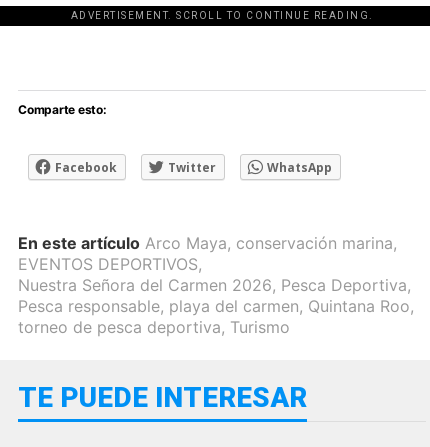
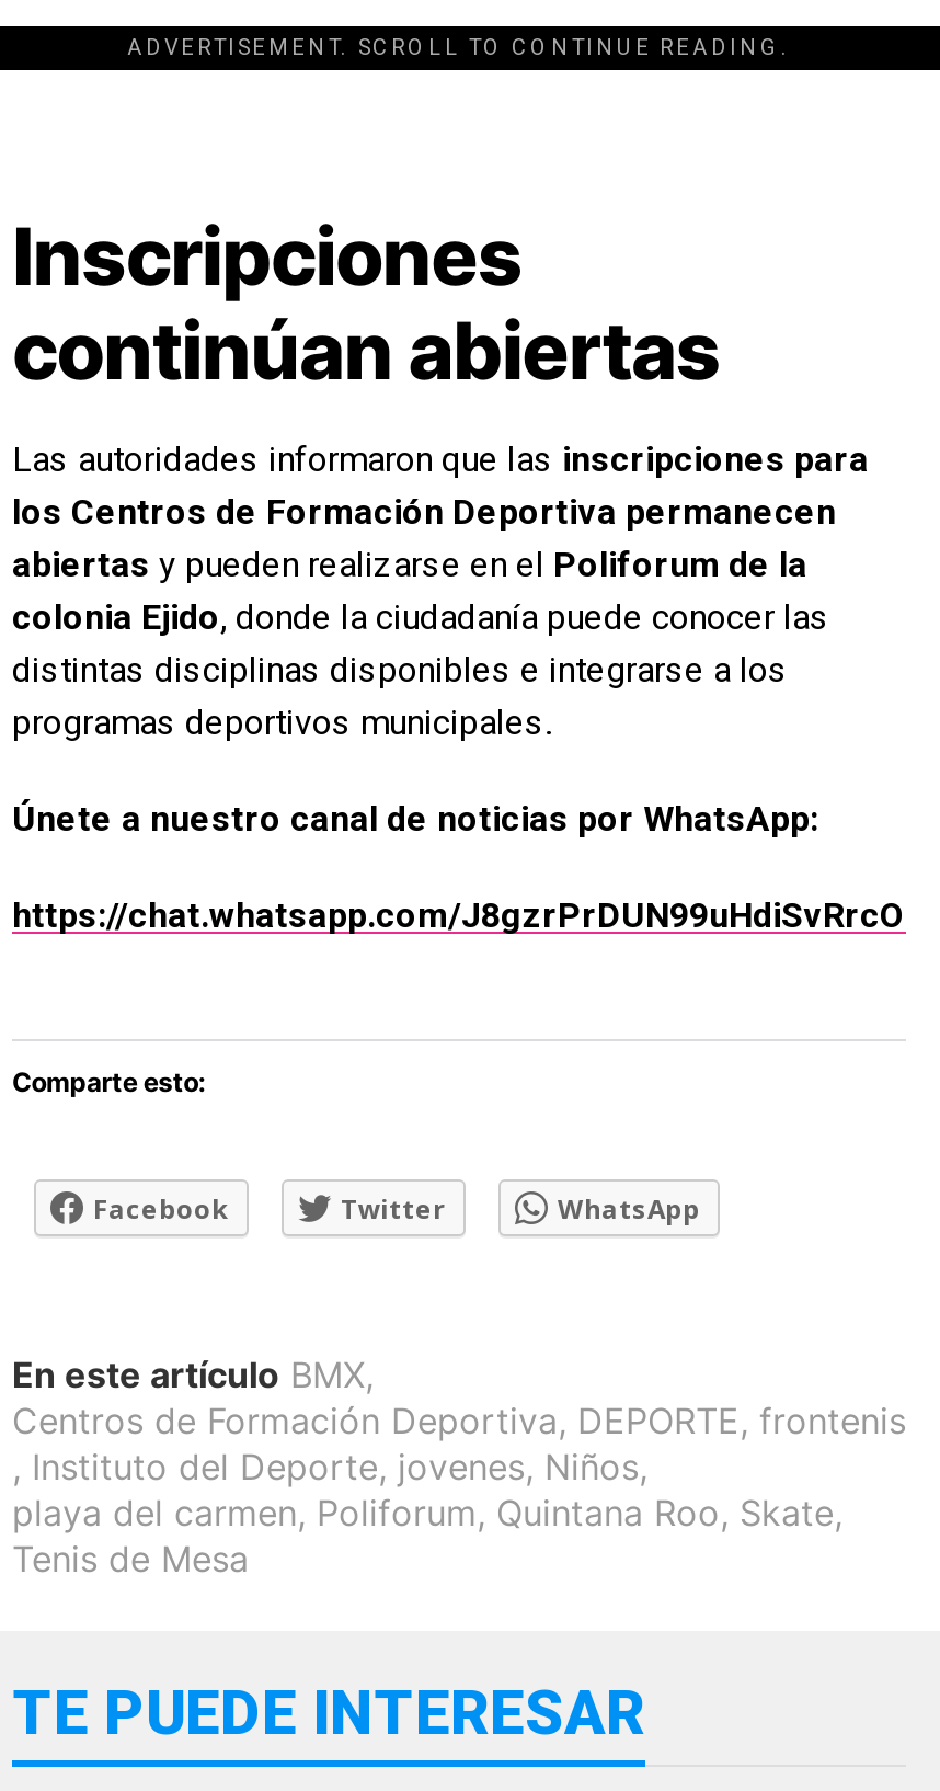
none -> [12,209,906,937] Inscripciones | continúan abiertas | Las autoridades informaron que las inscripciones para | los Centros de Formación Deportiva permanecen | abiertas y pueden realizarse en el Poliforum de la | colonia Ejido, donde la ciudadanía puede conocer las | distintas disciplinas disponibles e integrarse a los | programas deportivos municipales. | Únete a nuestro canal de noticias por WhatsApp: | https://chat.whatsapp.com/J8gzrPrDUN99uHdiSvRrcO
[18,233,414,337] En este artículo Arco Maya, conservación marina, | EVENTOS DEPORTIVOS, | Nuestra Señora del Carmen 2026, Pesca Deportiva, | Pesca responsable, playa del carmen, Quintana Roo, | torneo de pesca deportiva, Turismo -> [12,1353,906,1581] En este artículo BMX, | Centros de Formación Deportiva, DEPORTE, frontenis | , Instituto del Deporte, jovenes, Niños, | playa del carmen, Poliforum, Quintana Roo, Skate, | Tenis de Mesa

